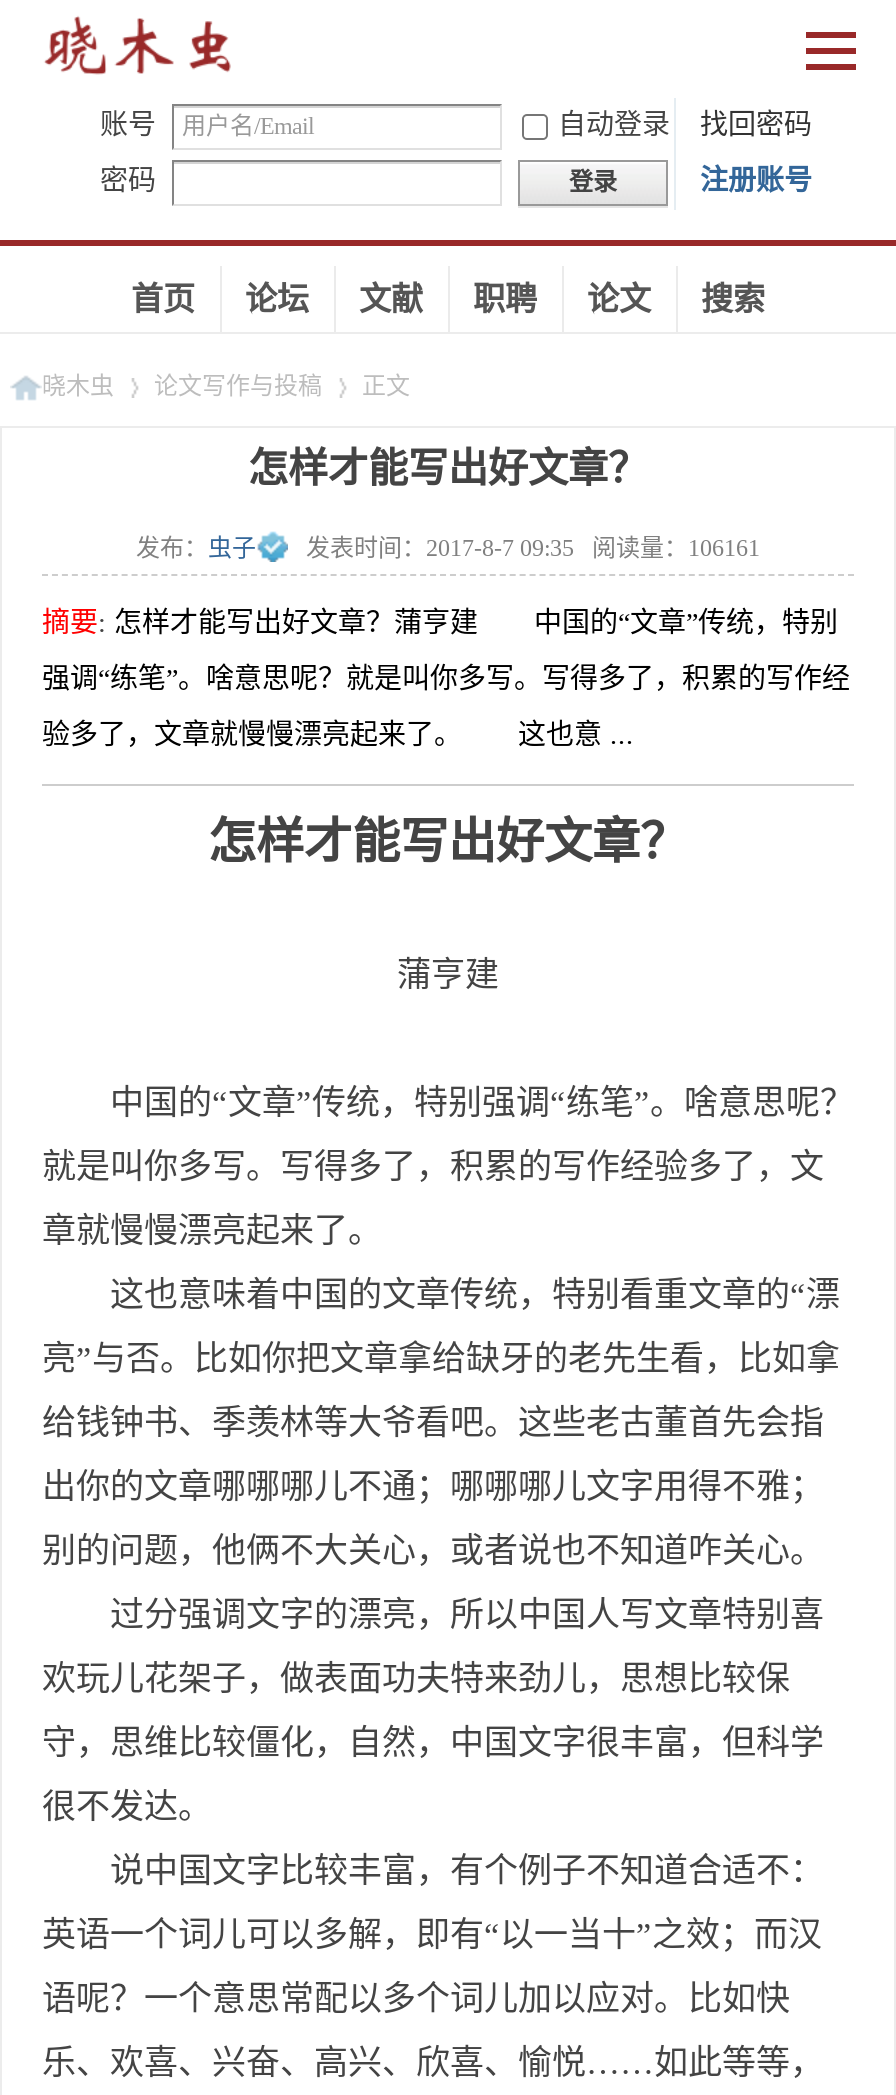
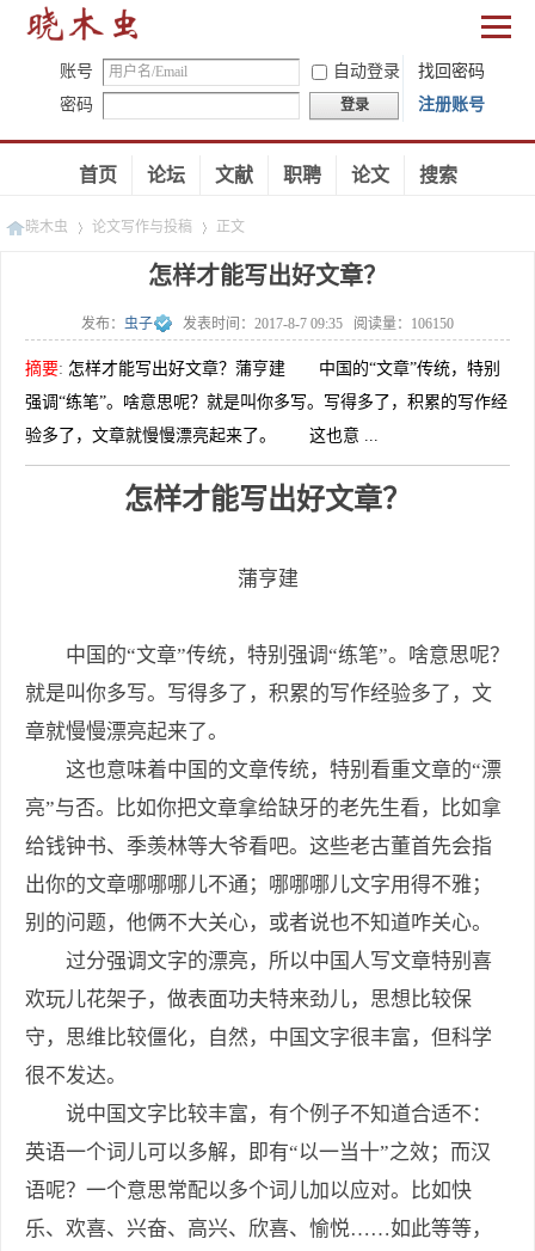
[592,534,760,562] 阅读量：106161 -> [353,316,454,332] 阅读量：106150

